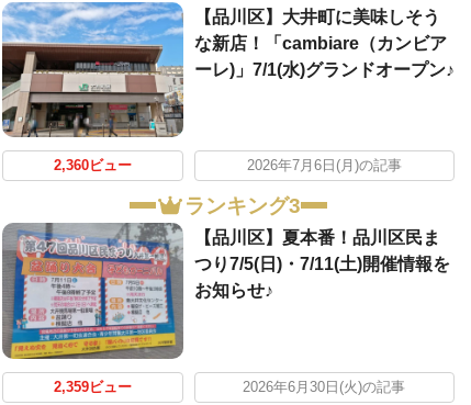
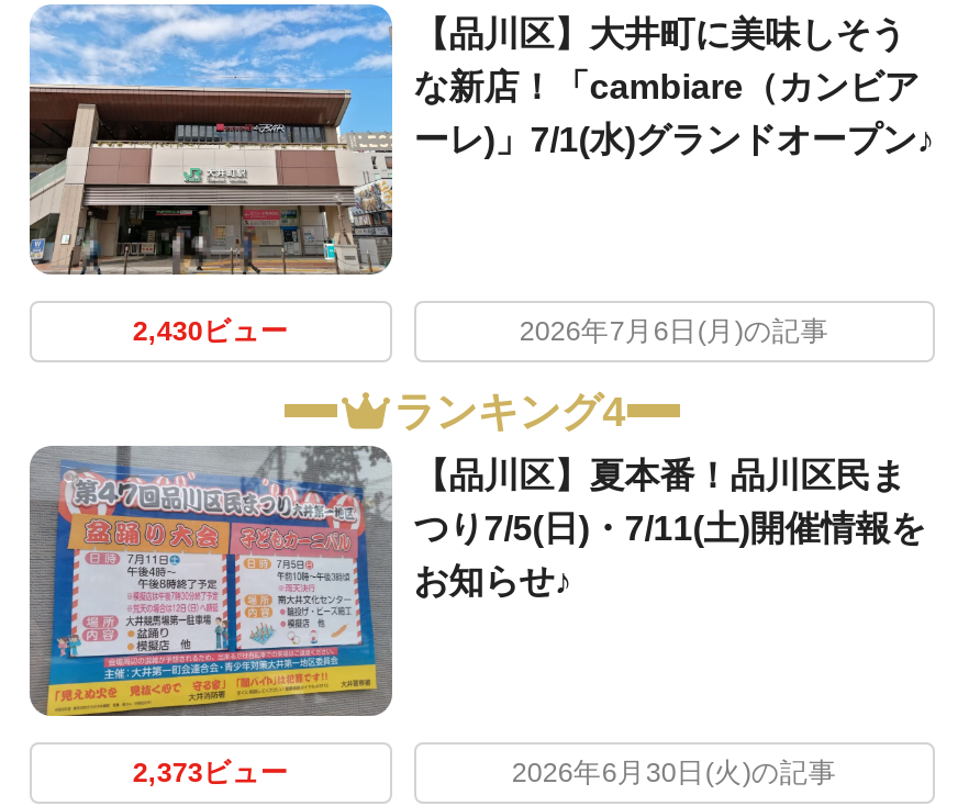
[54,158,132,174] 2,360ビュー -> [132,317,289,347] 2,430ビュー
[184,194,300,217] ランキング3 -> [394,388,626,434] ランキング4
[54,379,132,395] 2,359ビュー -> [132,758,289,789] 2,373ビュー

